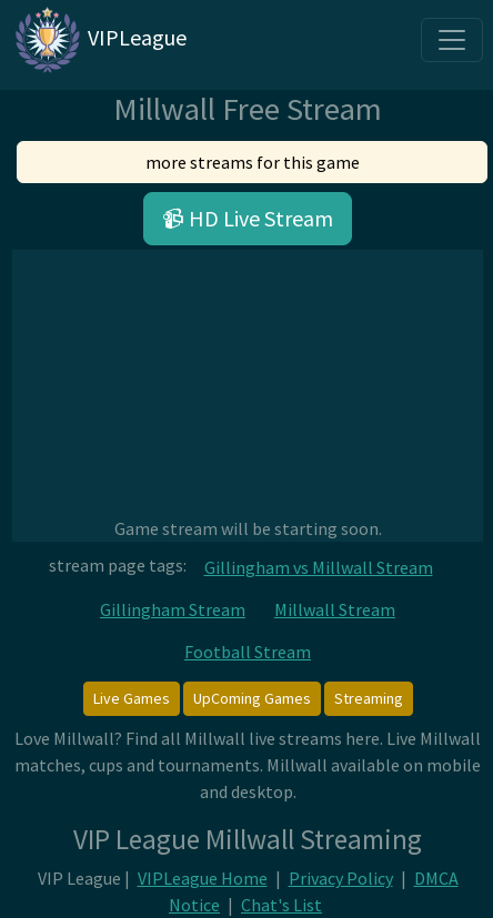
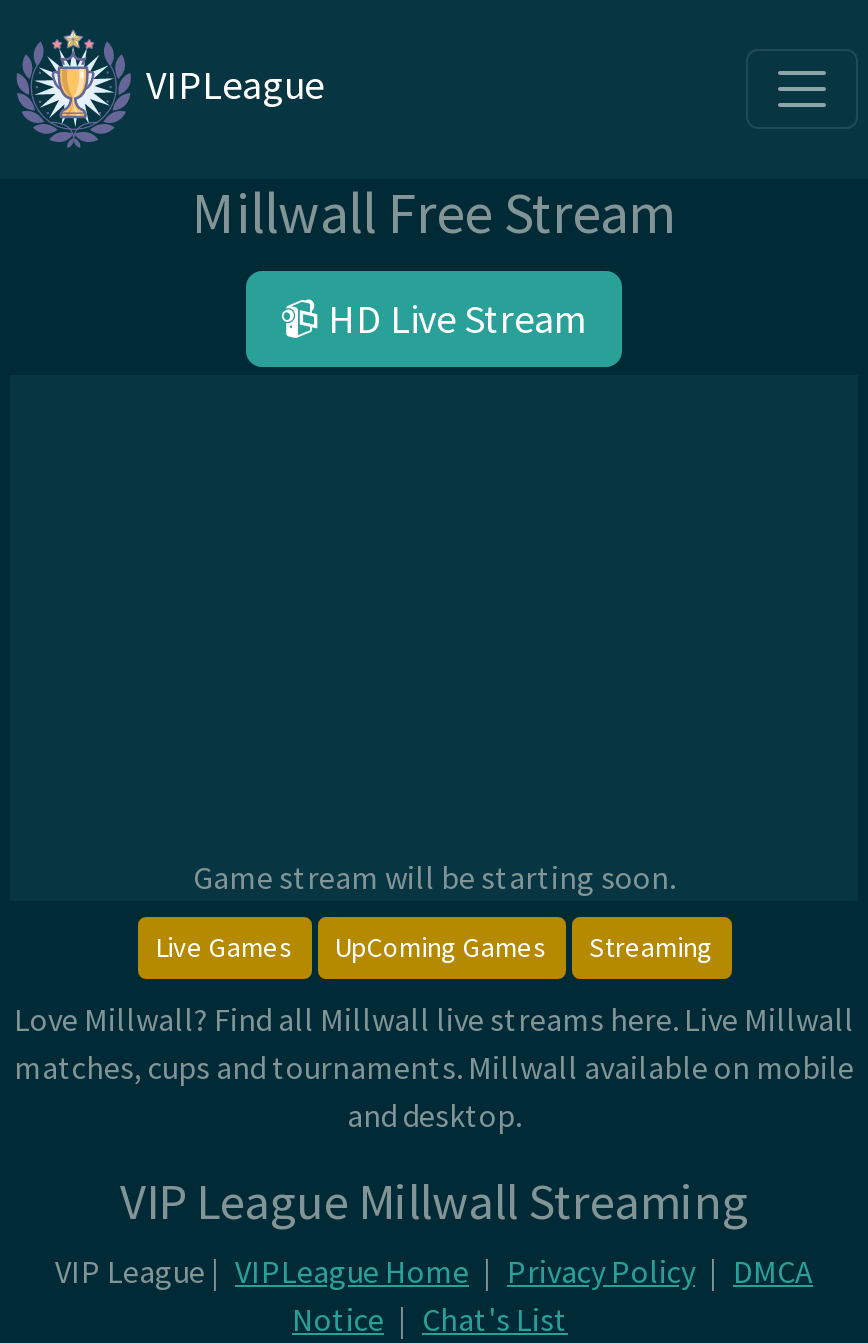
[145,151,359,173] more streams for this game -> none
[48,553,432,662] stream page tags: | Gillingham vs Millwall Stream | Gillingham Stream | Millwall Stream | Football Stream -> none

